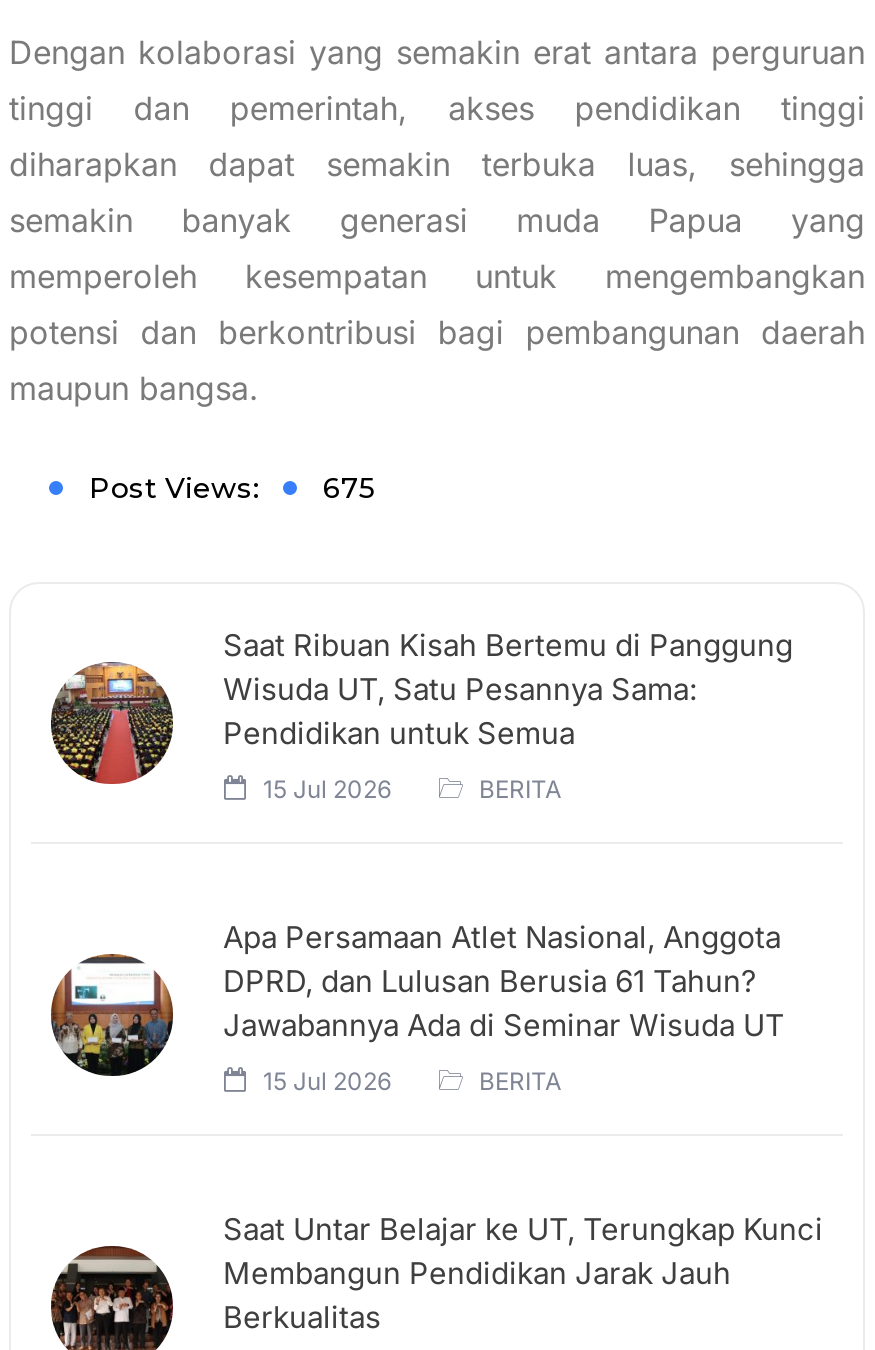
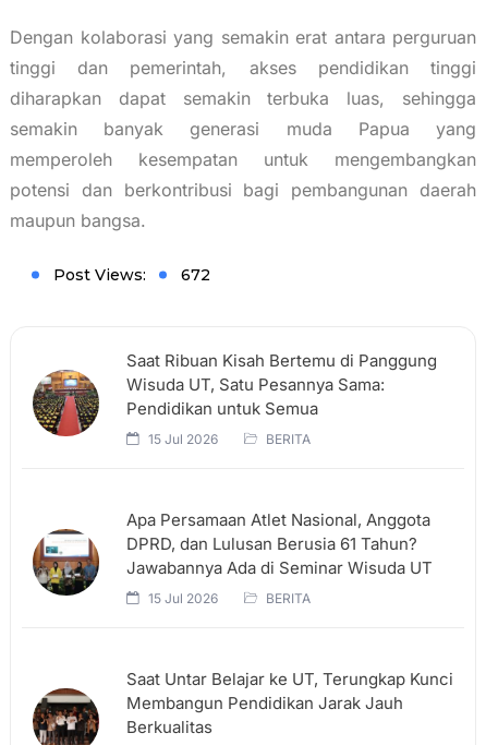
[89,470,375,506] Post Views: 675 -> [53,265,210,284] Post Views: 672

